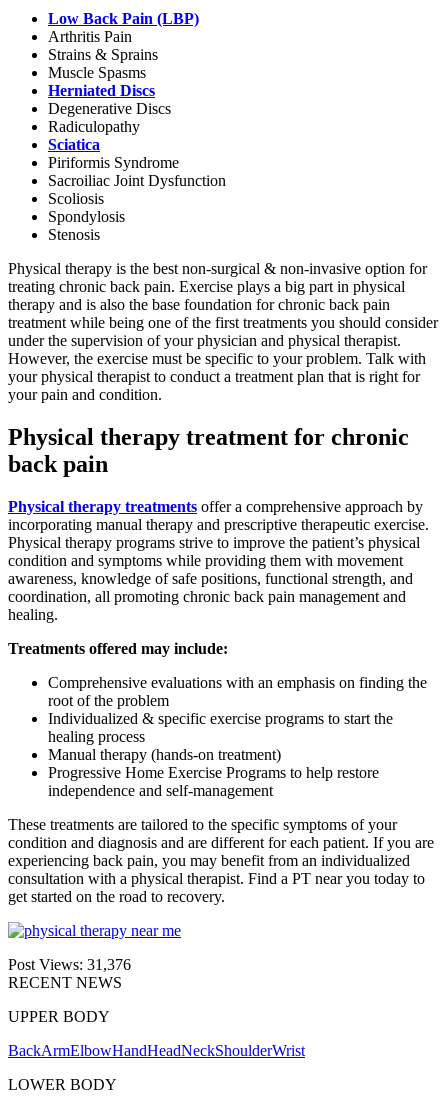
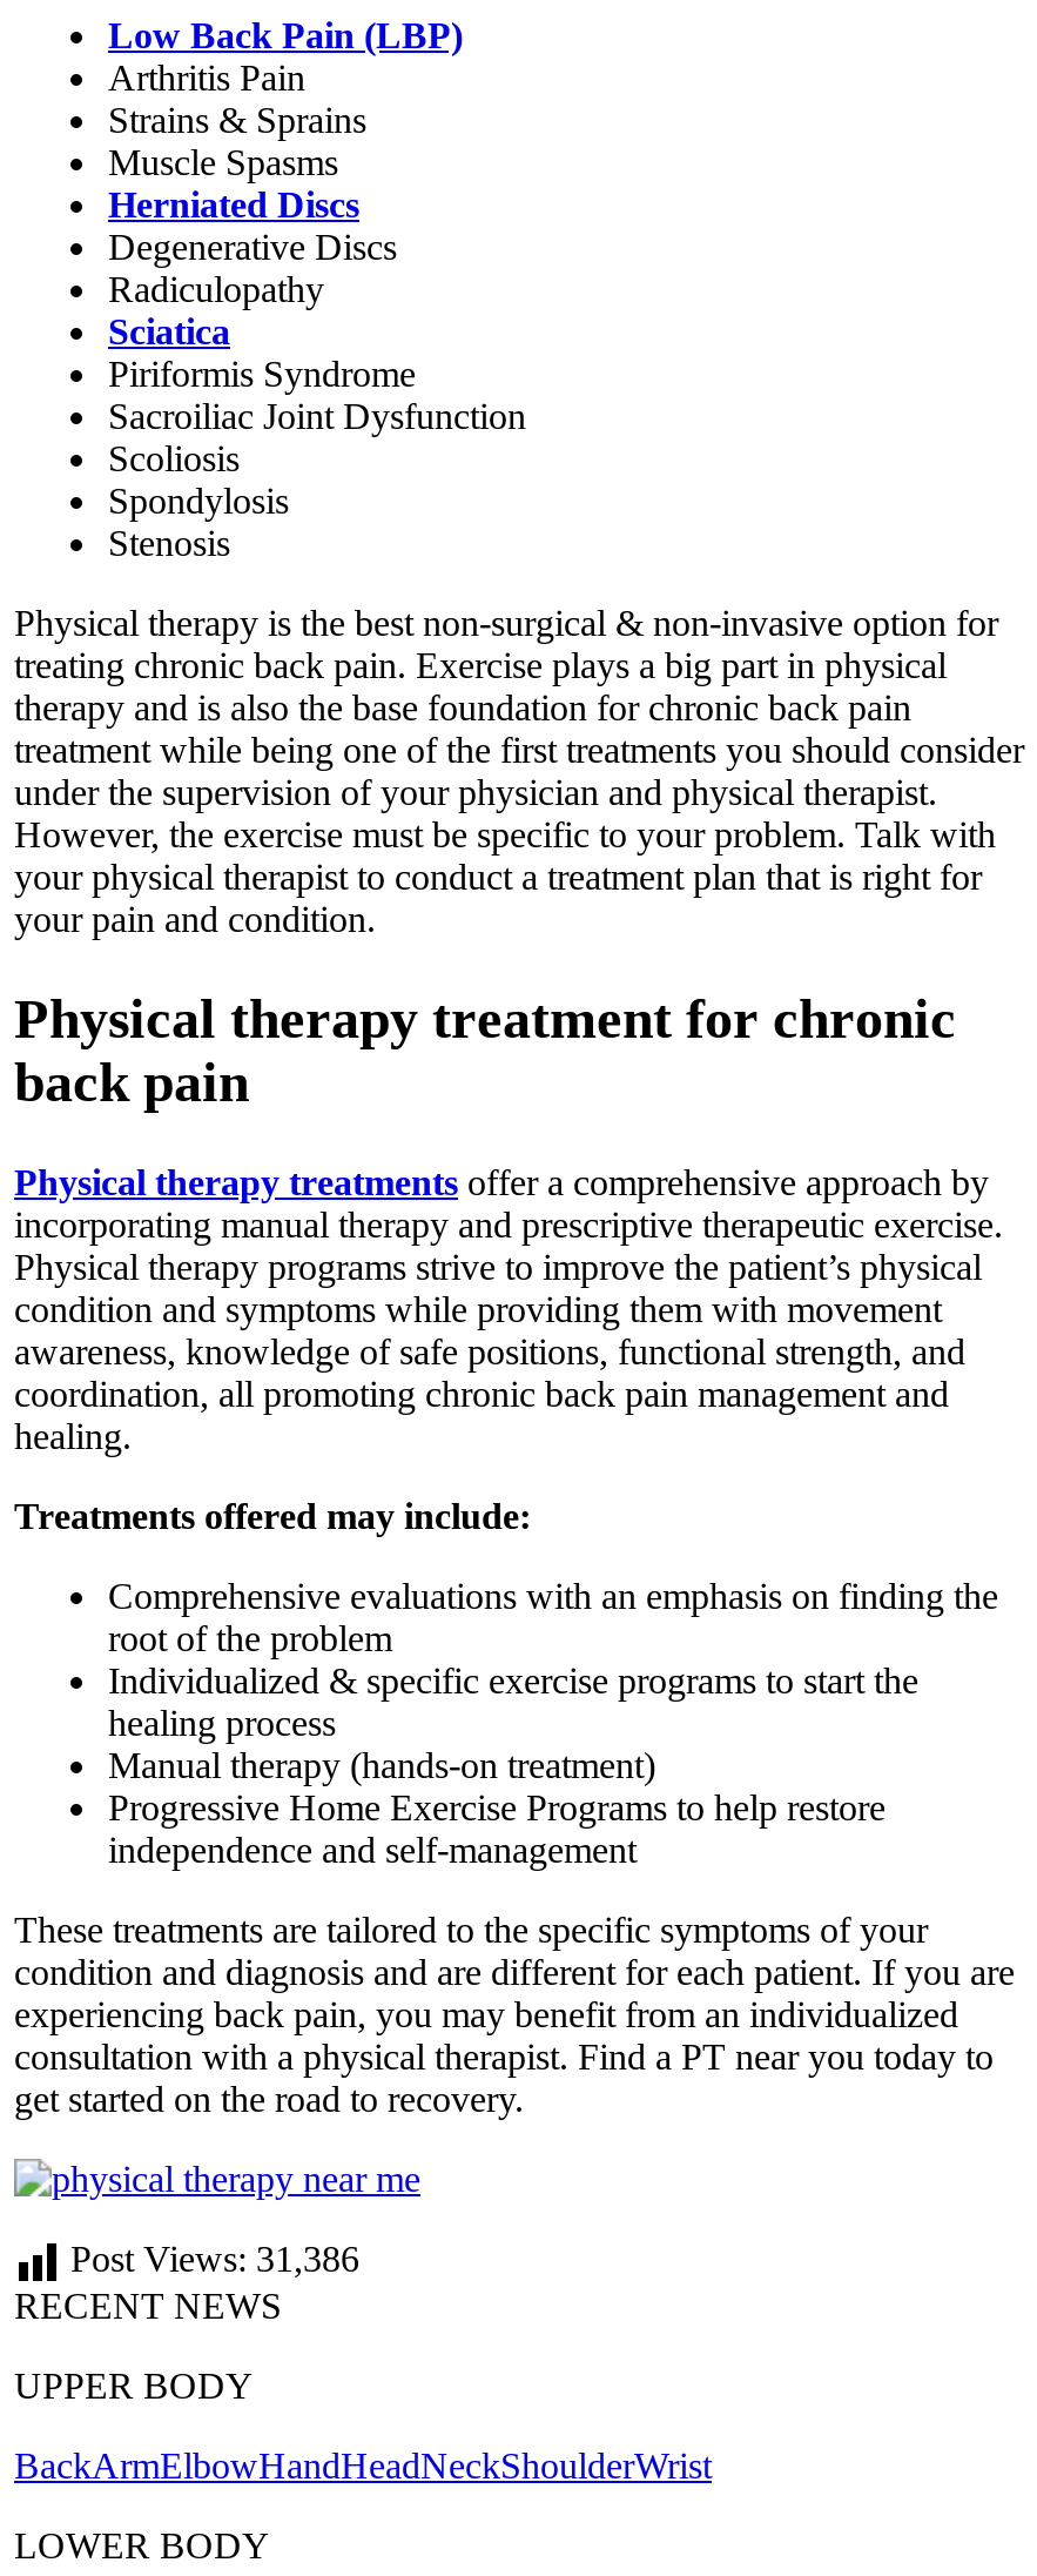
[8,956,131,973] Post Views: 31,376 -> [70,2238,359,2278] Post Views: 31,386

